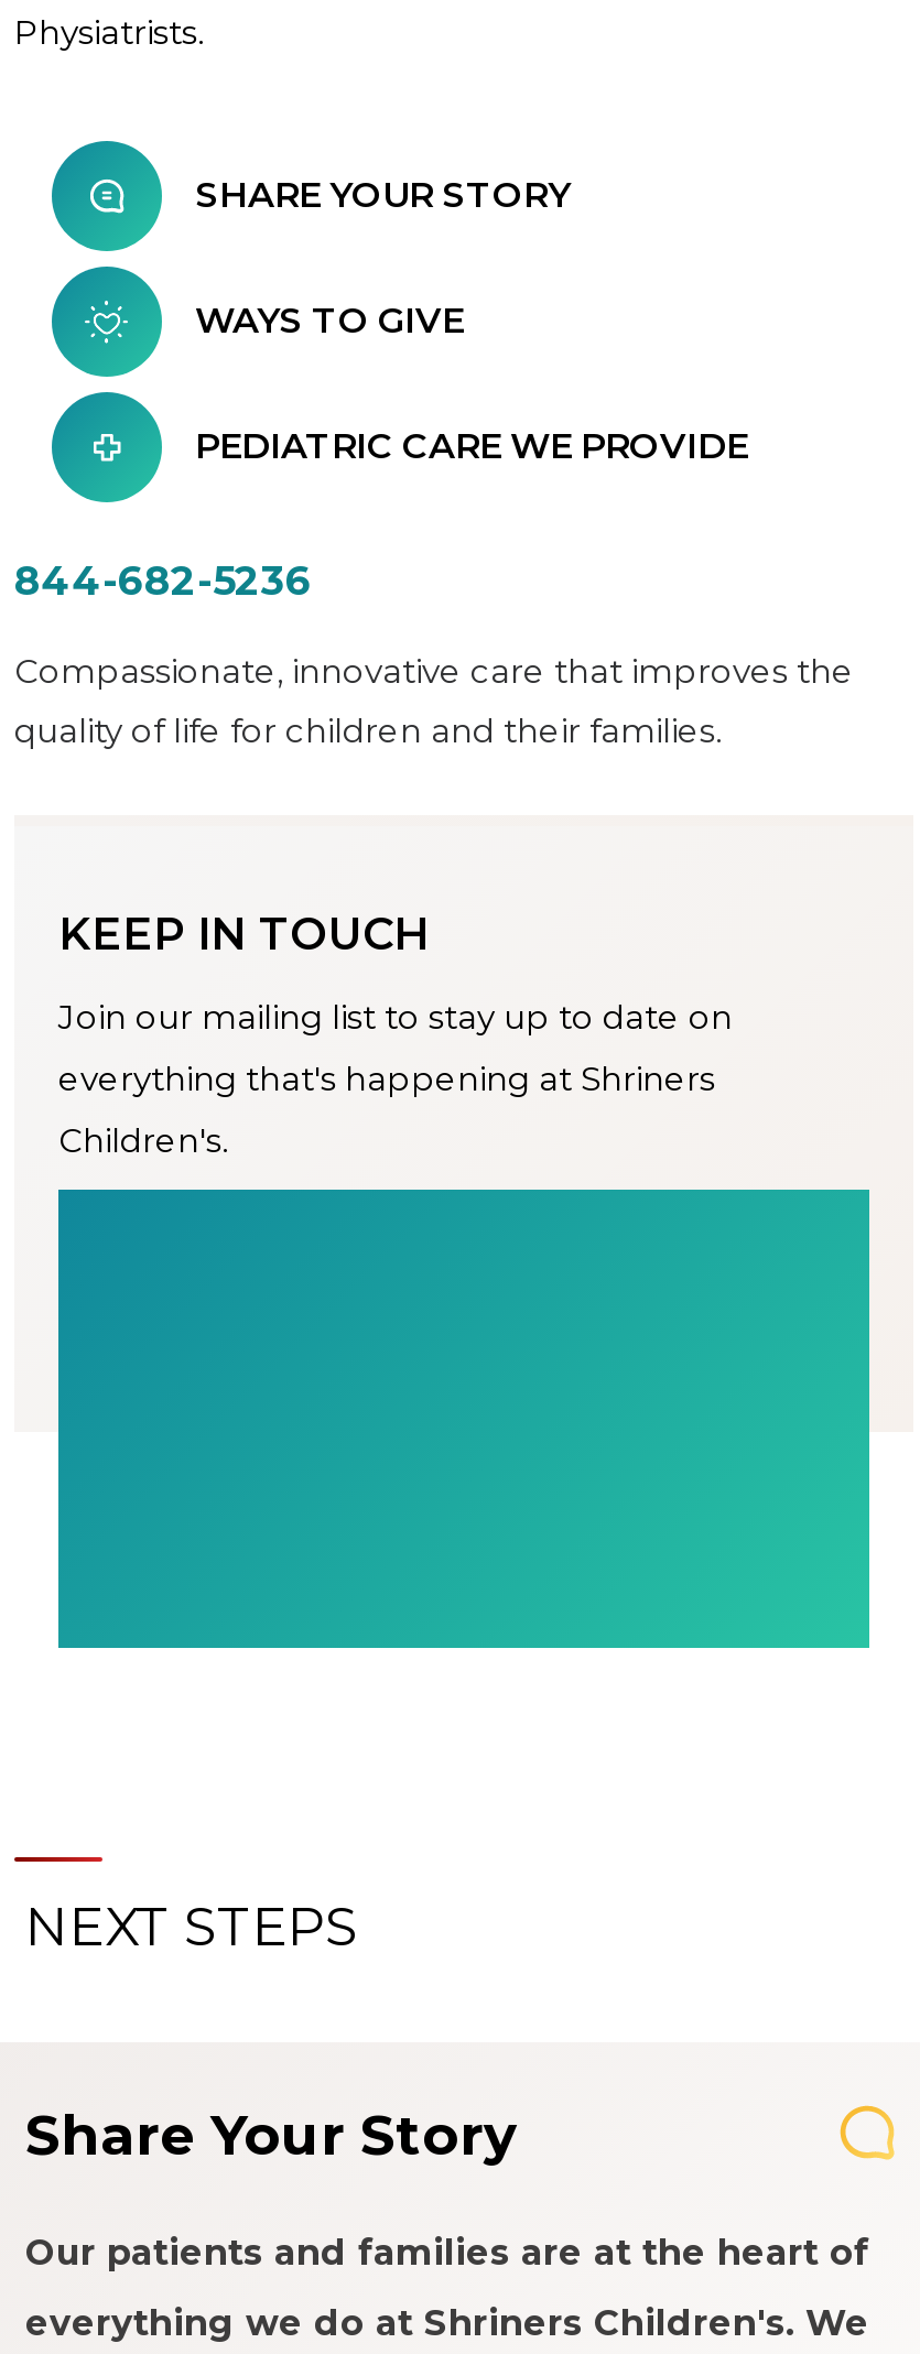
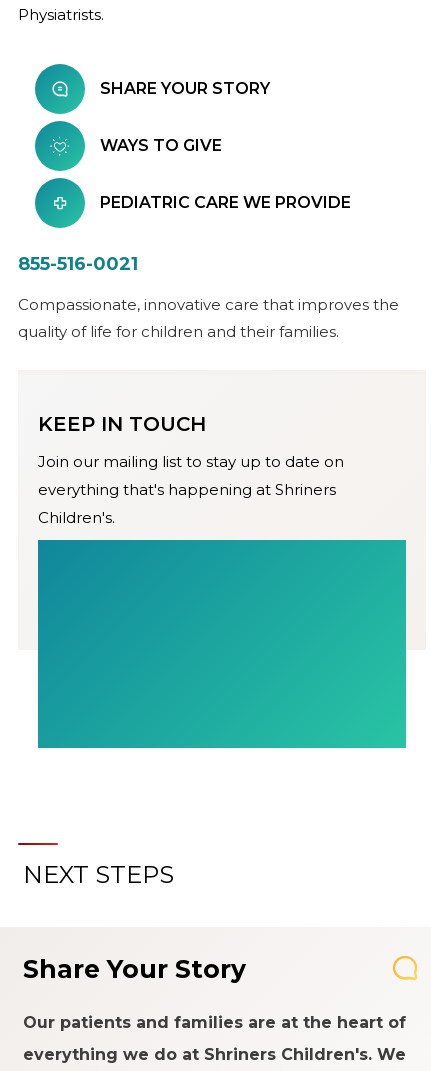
[14,557,312,606] 844-682-5236 -> [18,253,138,275] 855-516-0021

